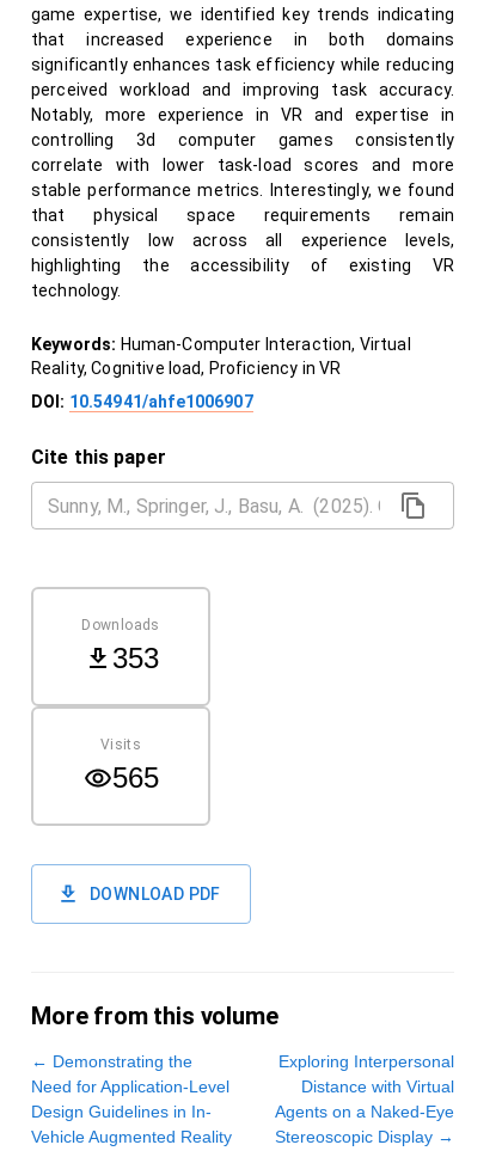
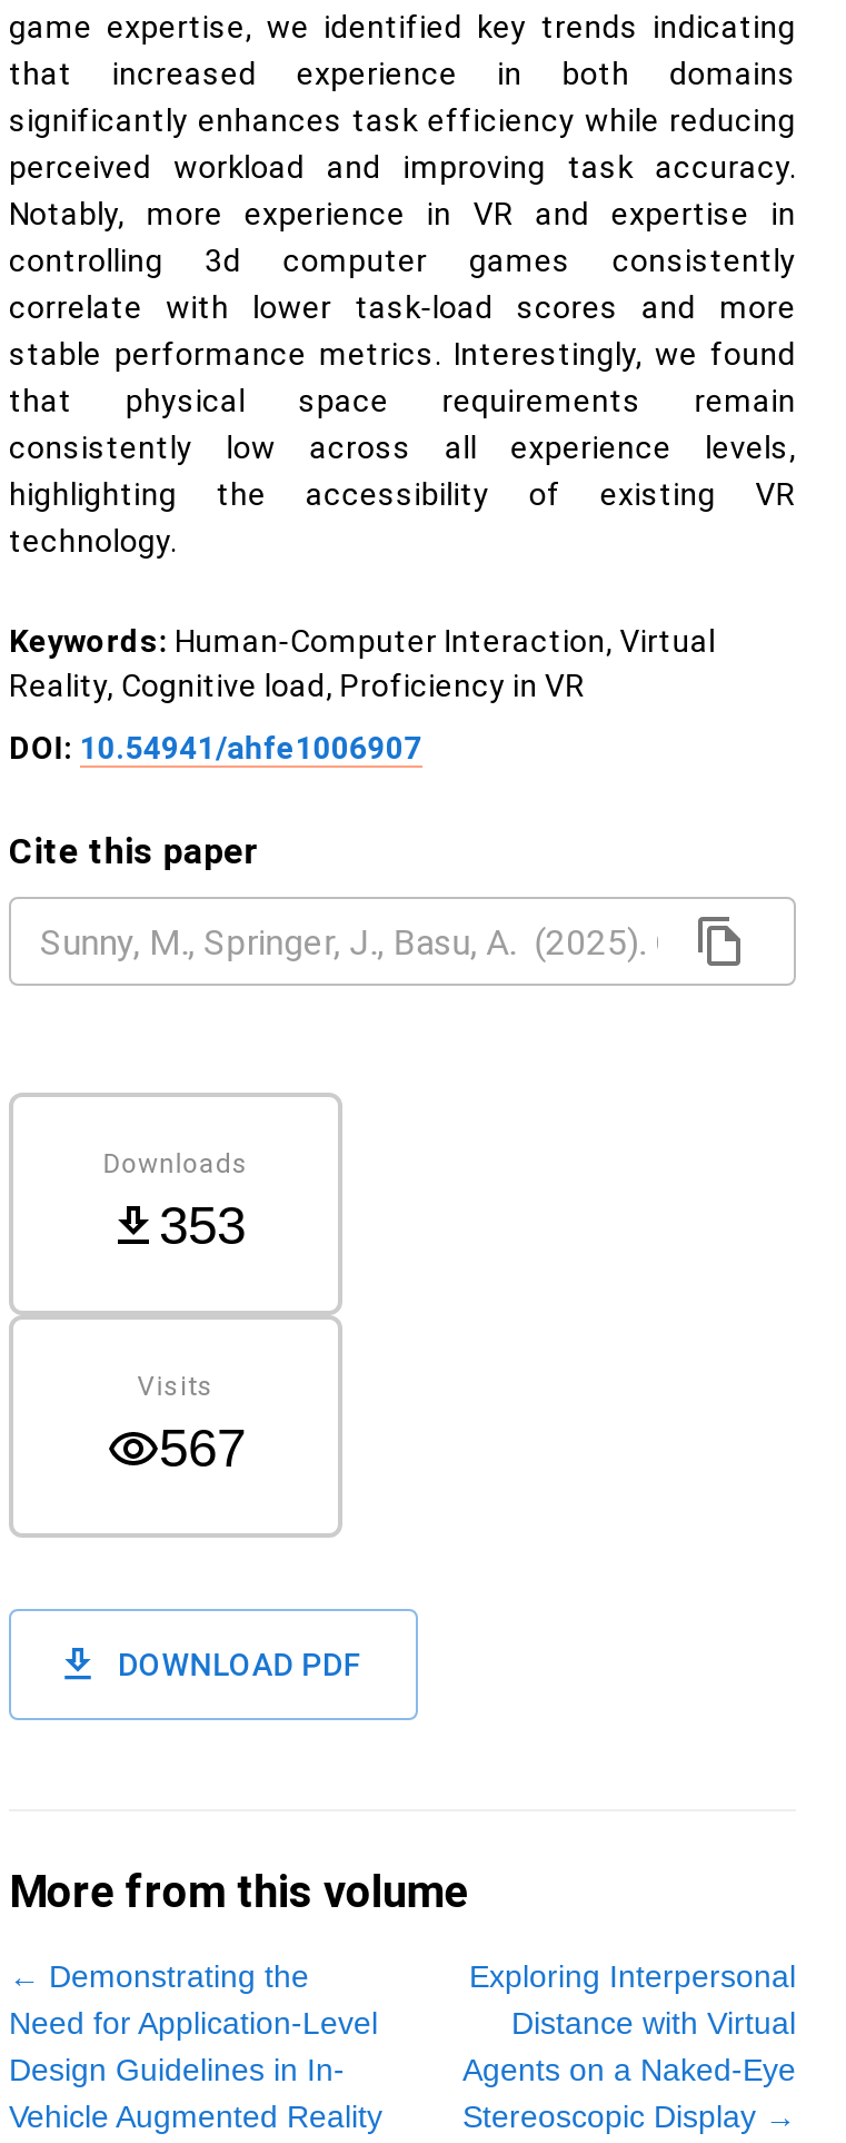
[112,761,158,793] 565 -> [159,1416,246,1477] 567

